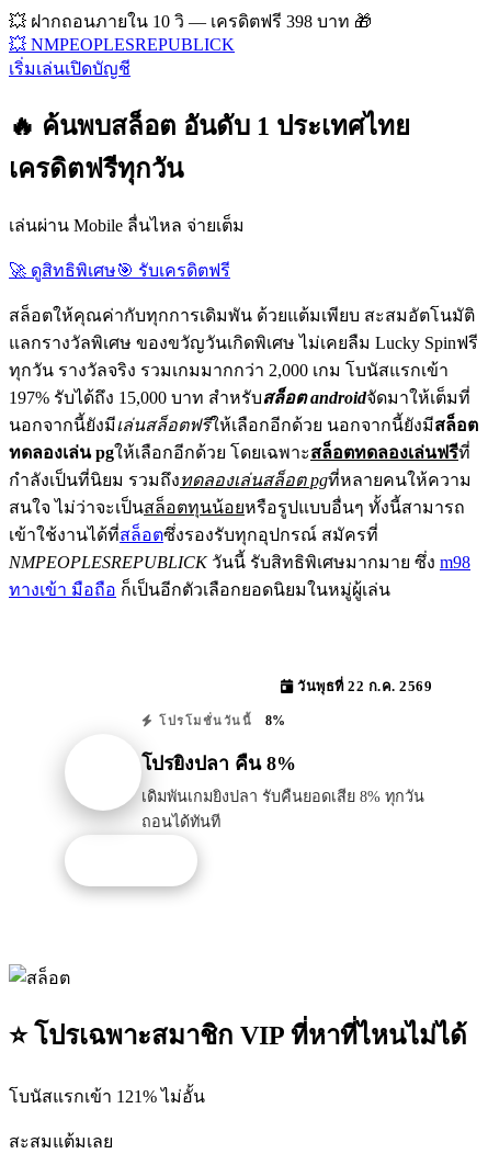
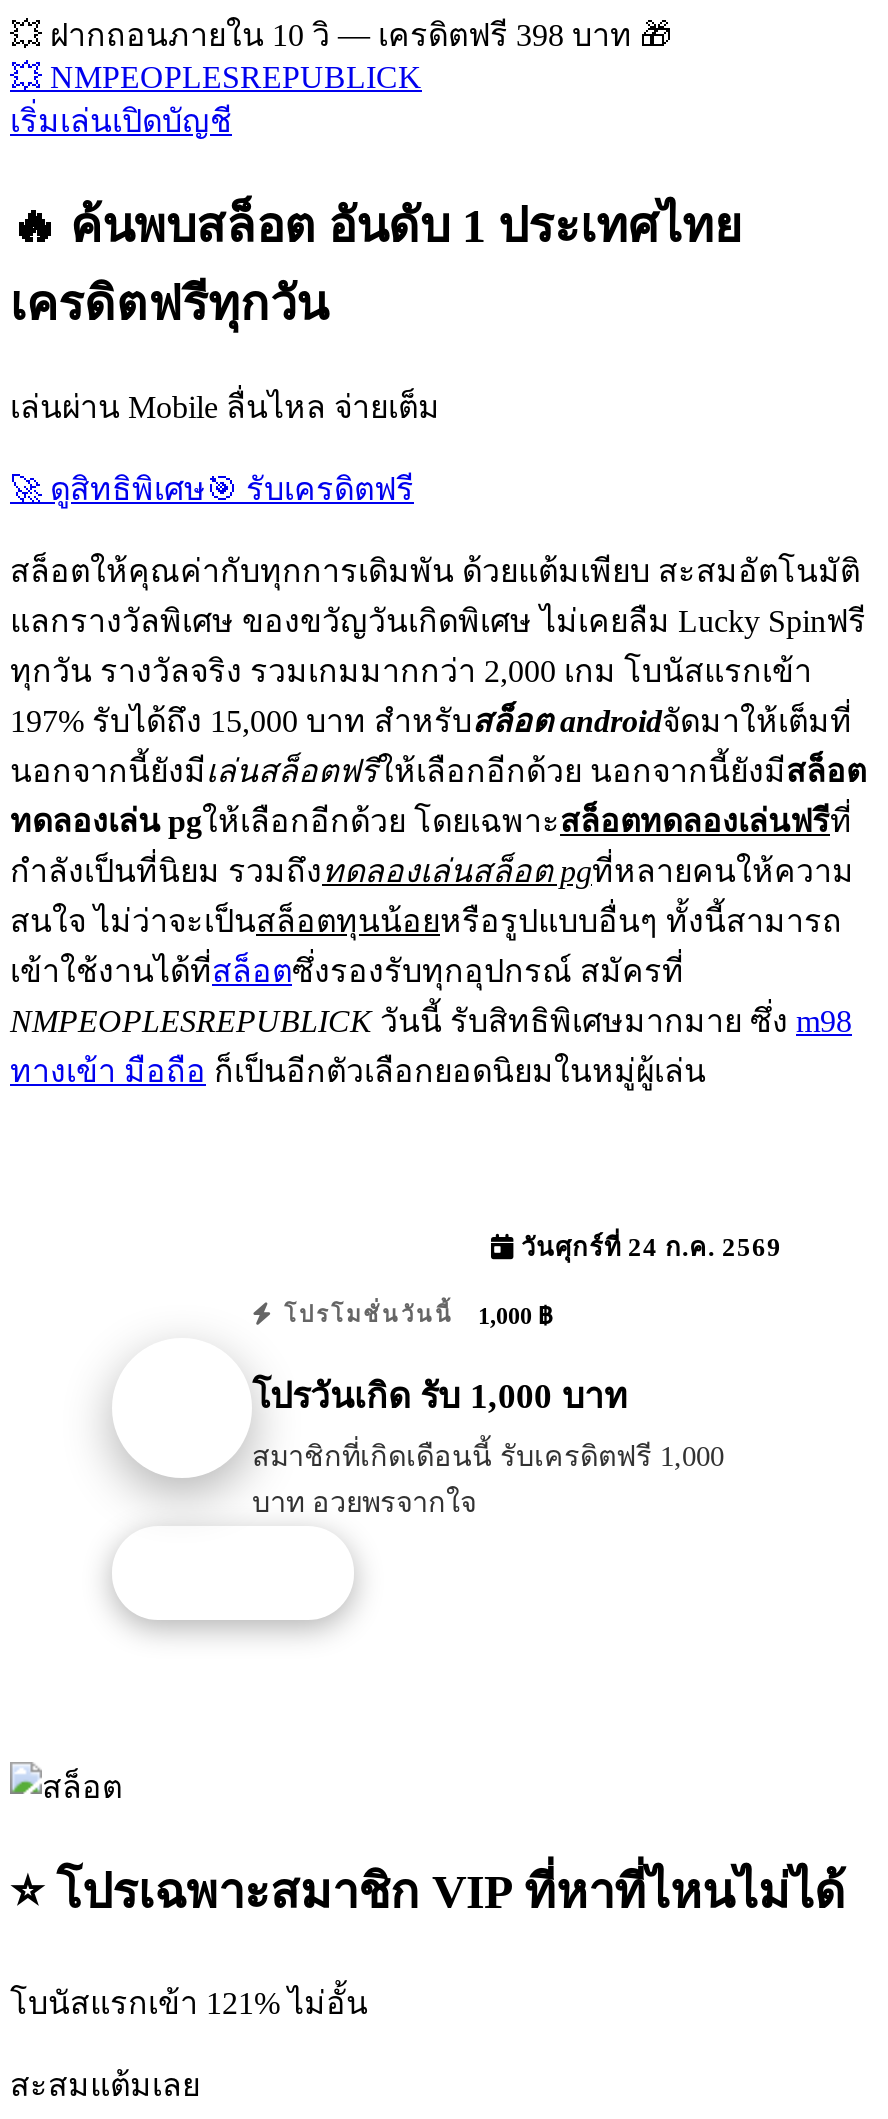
[293,679,432,694] วันพุธที่ 22 ก.ค. 2569 -> [514,1234,782,1262] วันศุกร์ที่ 24 ก.ค. 2569
[154,713,285,728] โปรโมชั่นวันนี้ 8% -> [275,1302,552,1330] โปรโมชั่นวันนี้ 1,000 ฿
[141,753,296,775] โปรยิงปลา คืน 8% -> [252,1377,628,1417] โปรวันเกิด รับ 1,000 บาท
[141,788,424,831] เดิมพันเกมยิงปลา รับคืนยอดเสีย 8% ทุกวัน | ถอนได้ทันที -> [252,1441,724,1519] สมาชิกที่เกิดเดือนนี้ รับเครดิตฟรี 1,000 | บาท อวยพรจากใจ

